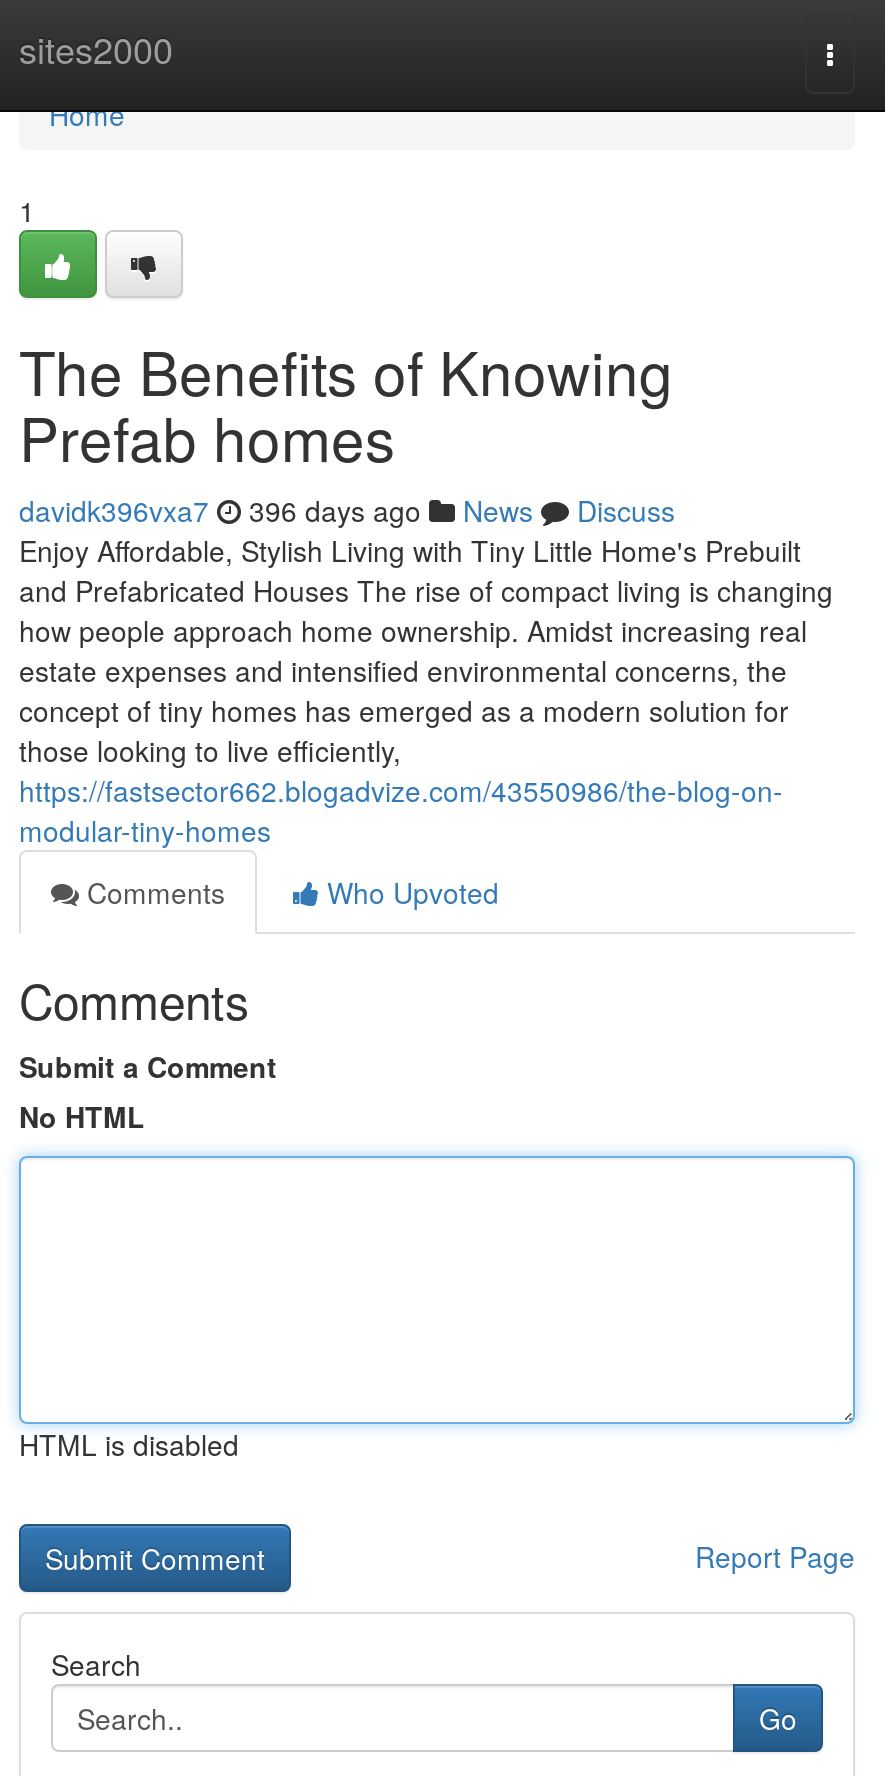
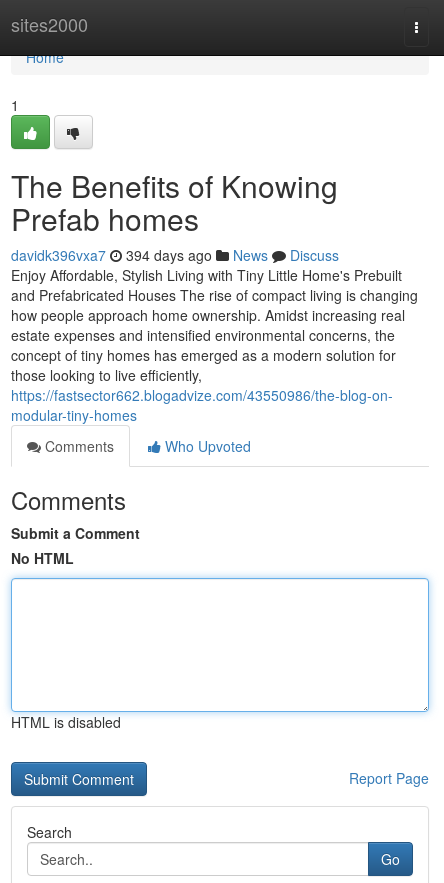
[19,490,675,530] davidk396vxa7 396 days ago News Discuss -> [11,245,339,265] davidk396vxa7 394 days ago News Discuss

